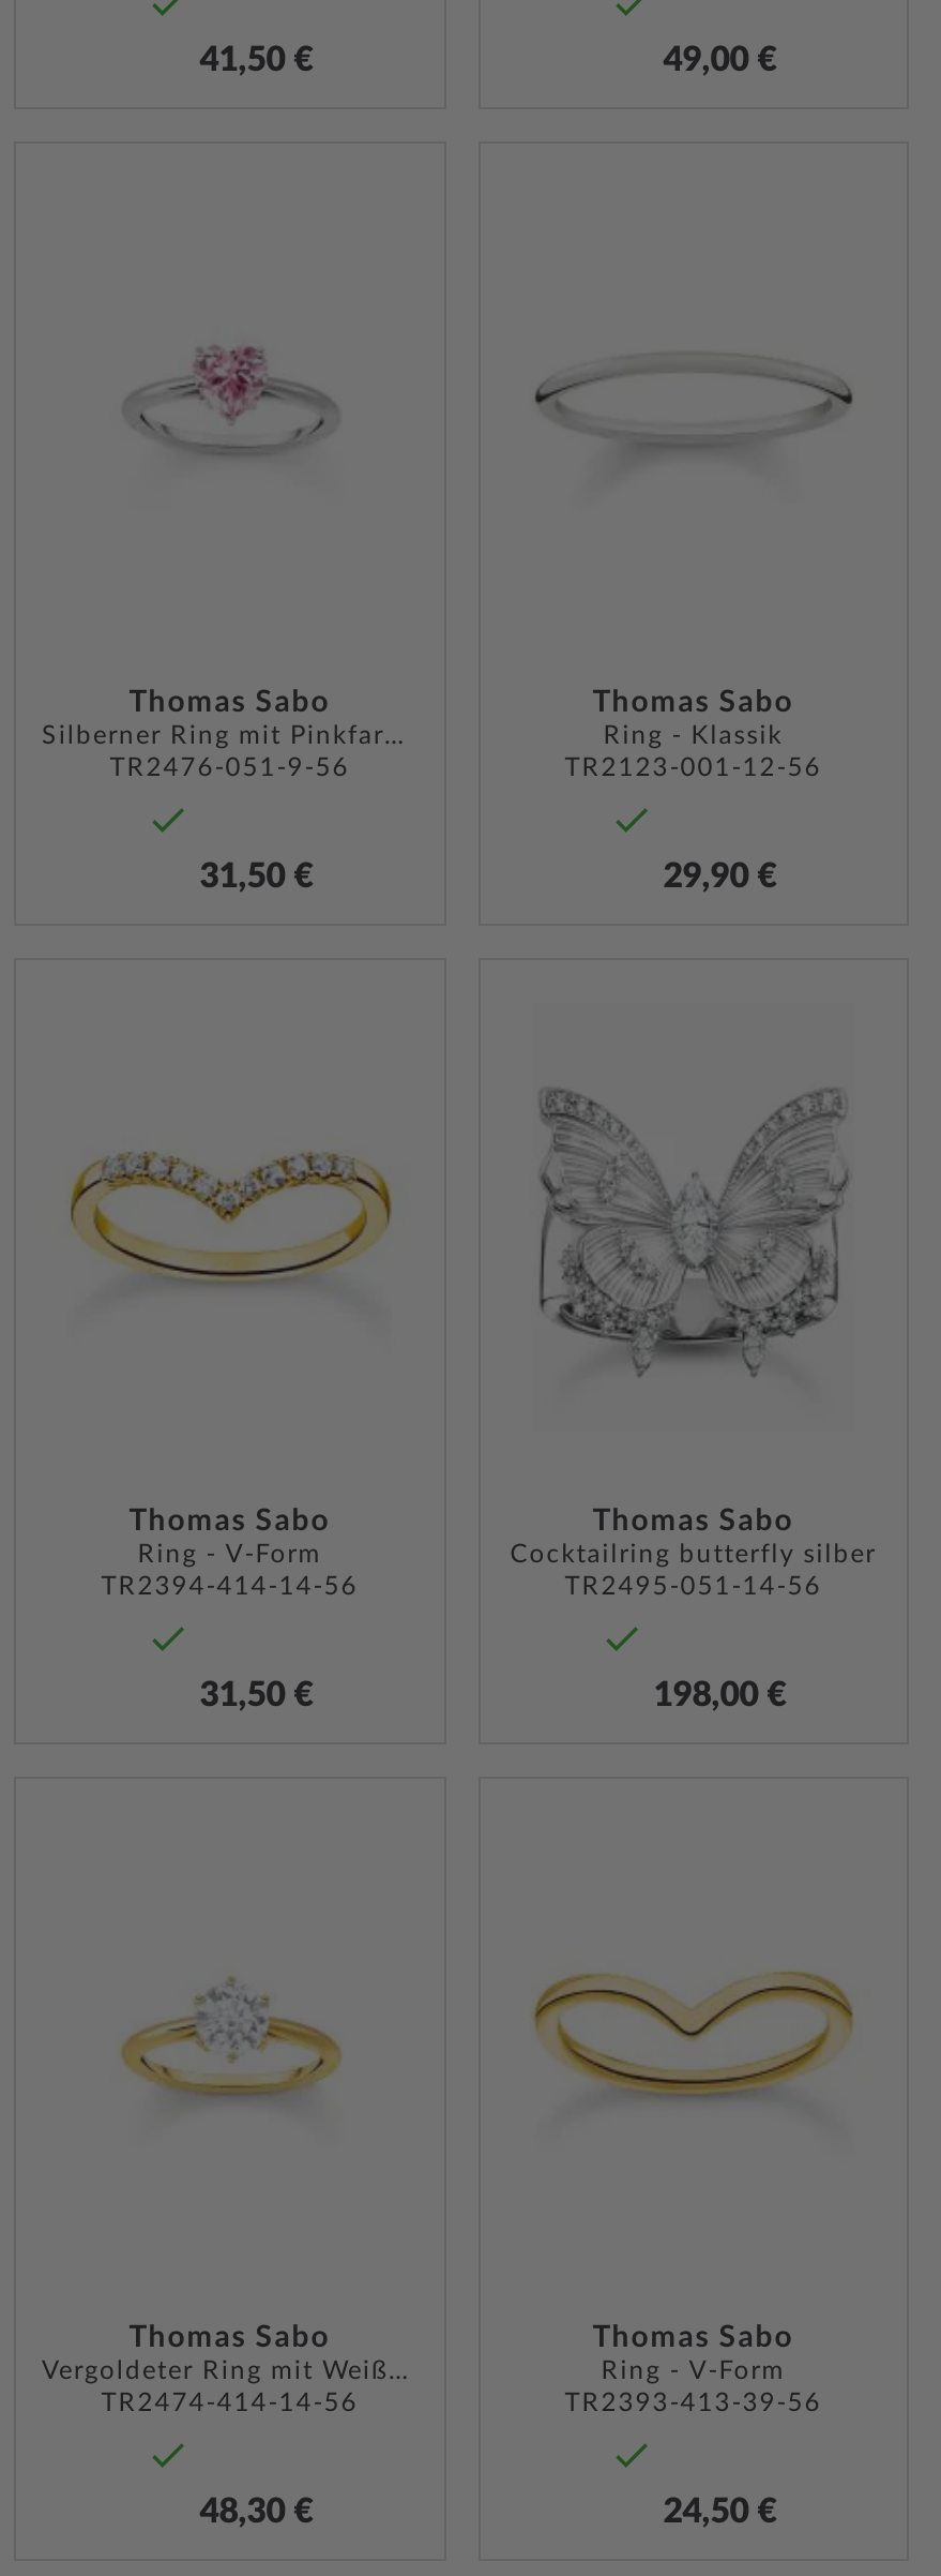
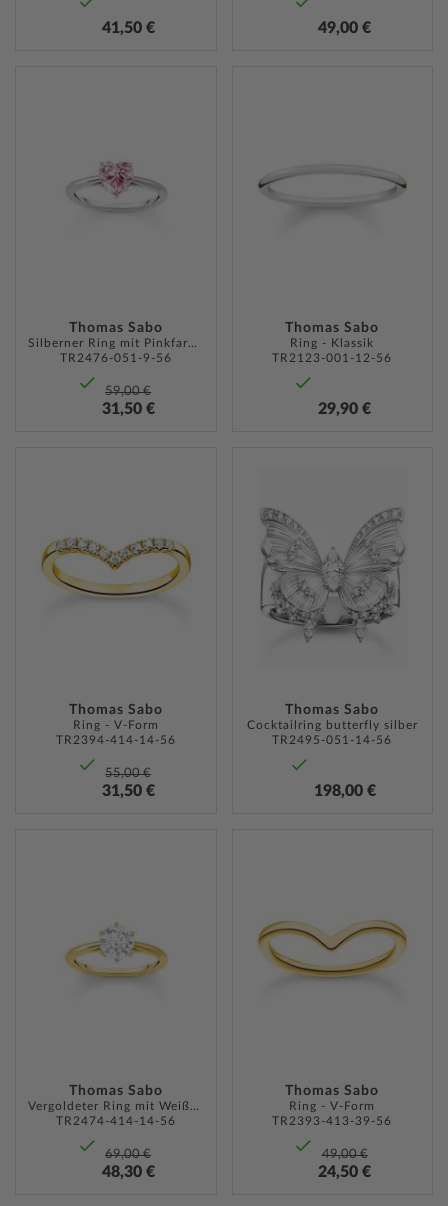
none -> [105,385,151,398] 59,00 €
none -> [105,766,151,779] 55,00 €
none -> [105,1148,151,1161] 69,00 €
none -> [322,1148,368,1161] 49,00 €

